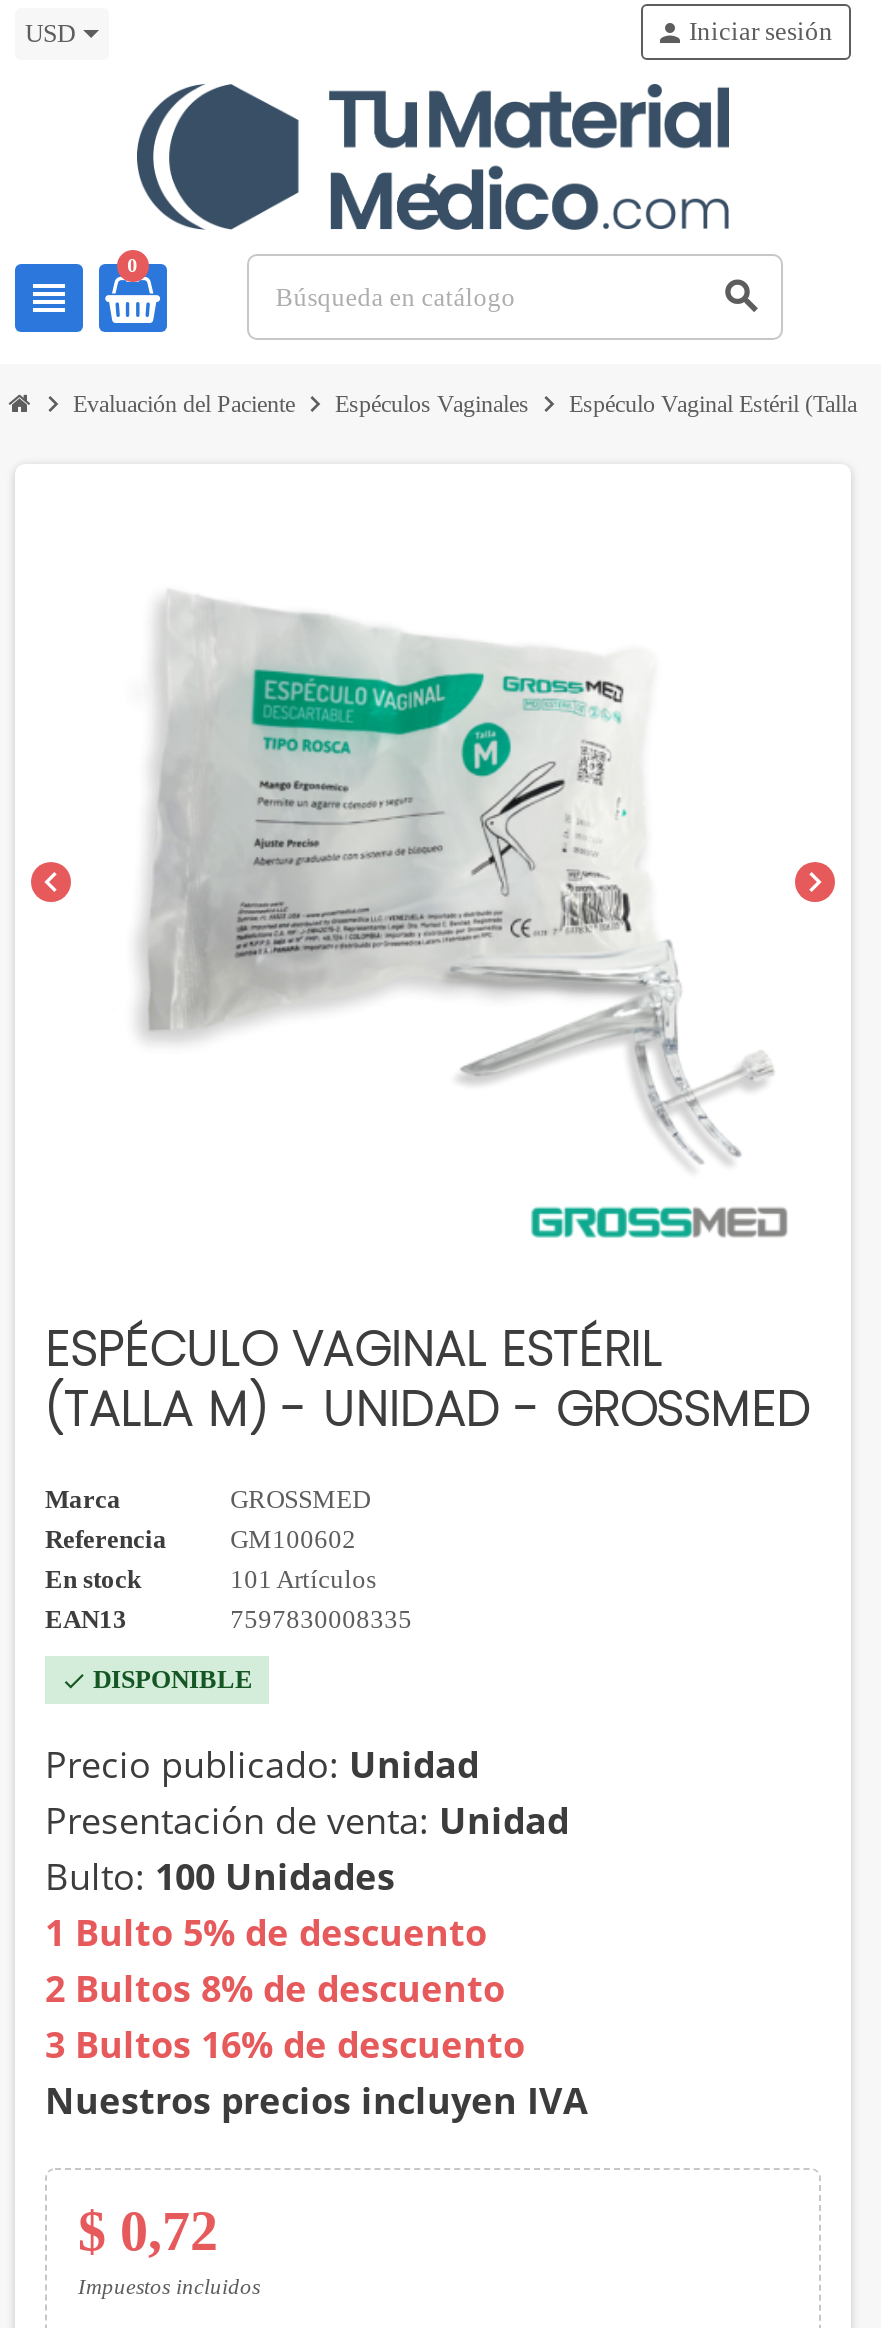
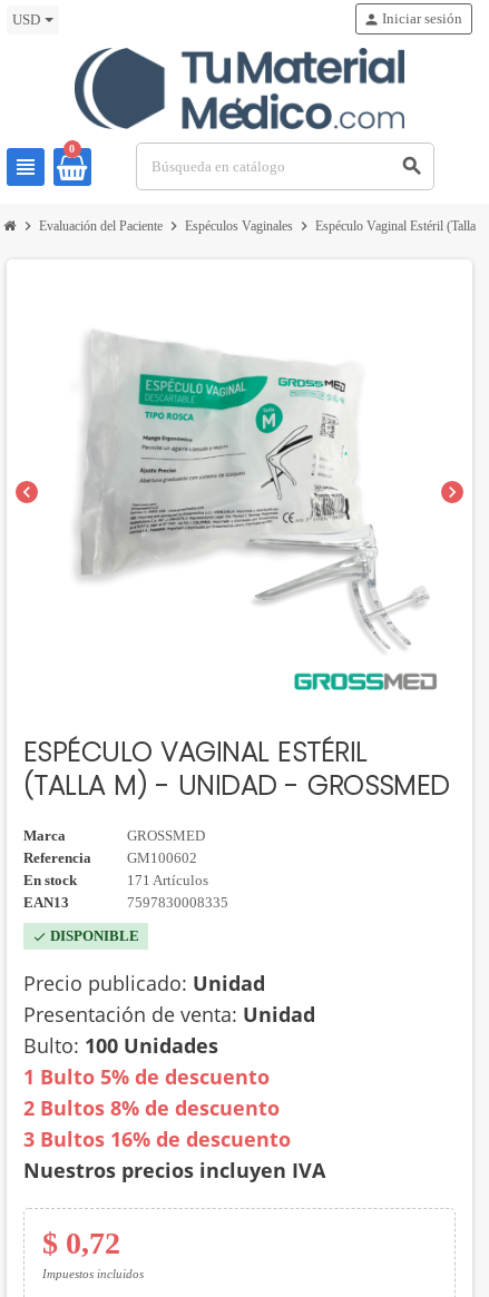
[230,1564,376,1594] 101 Artículos -> [127,872,208,888] 171 Artículos

